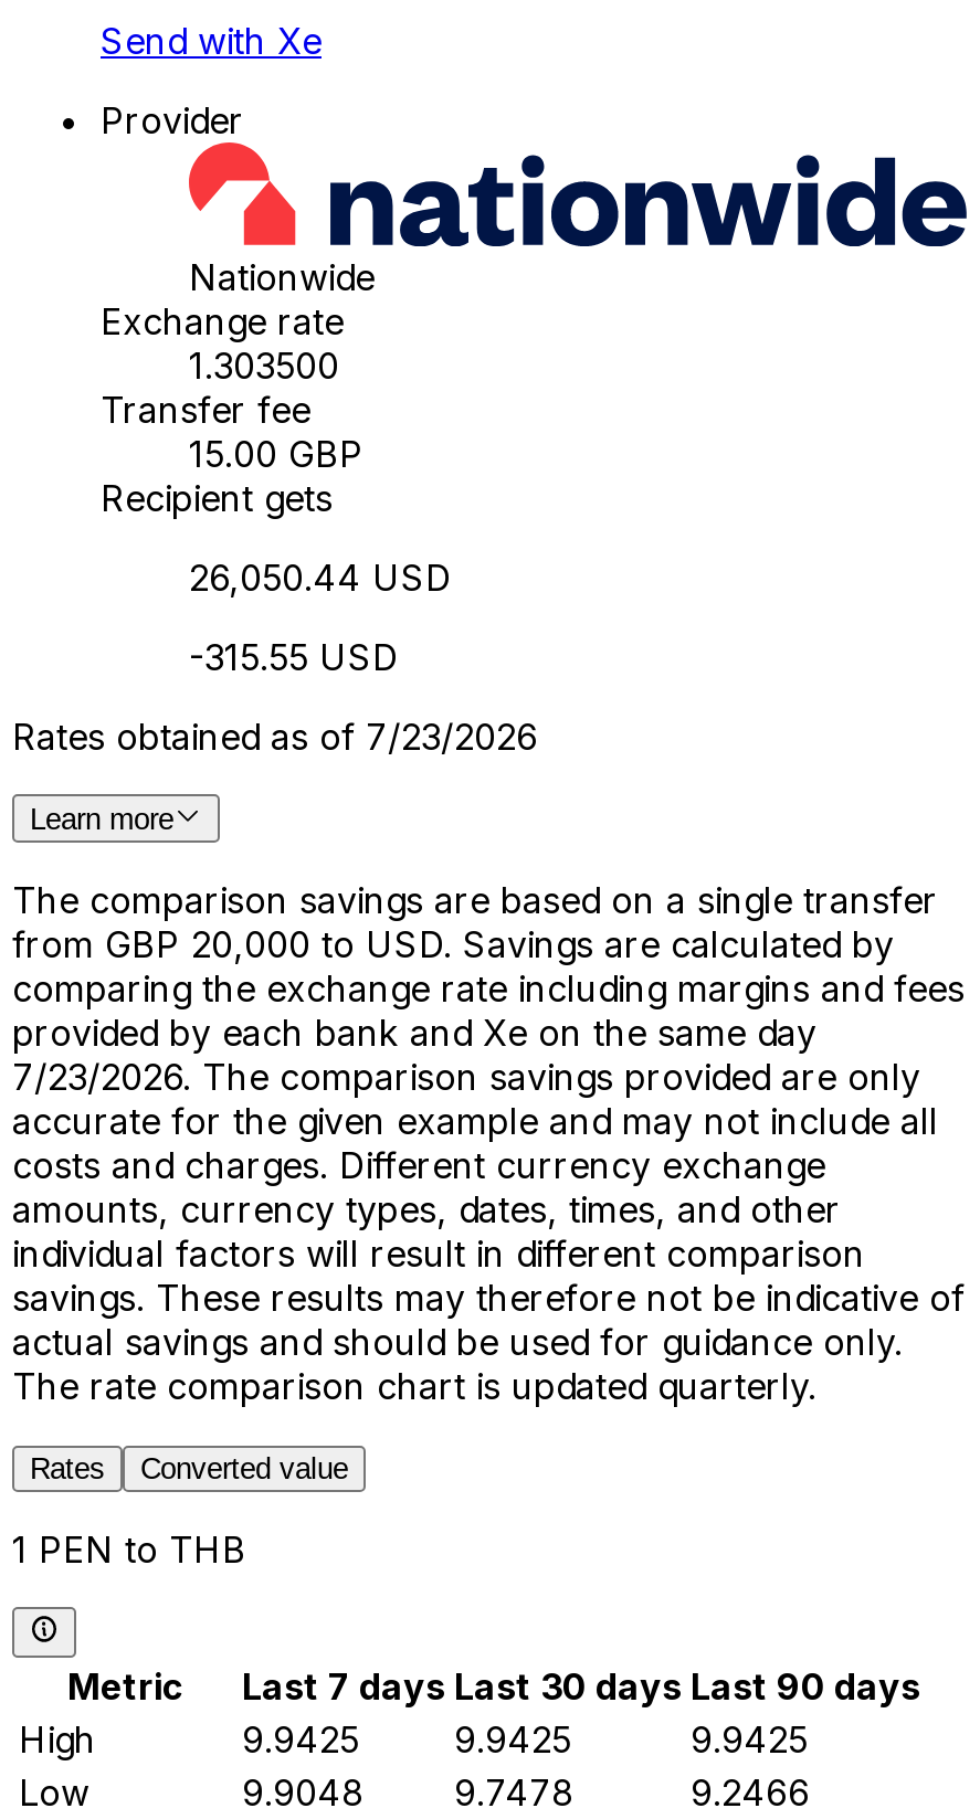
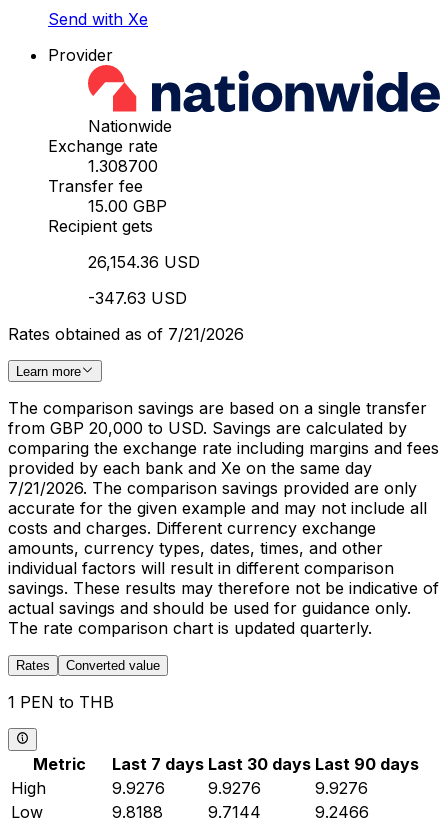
[189,343,339,388] 1.303500 -> [88,156,158,176] 1.308700
[189,556,452,600] 26,050.44 USD -> [88,252,200,272] 26,154.36 USD
[189,635,399,679] -315.55 USD -> [88,288,187,308] -347.63 USD
[12,715,538,759] Rates obtained as of 7/23/2026 -> [8,324,244,344] Rates obtained as of 7/21/2026
[12,1055,920,1100] 7/23/2026. The comparison savings provided are only -> [8,478,417,498] 7/21/2026. The comparison savings provided are only
[242,1717,359,1761] 9.9425 -> [112,778,165,798] 9.9276
[454,1717,571,1761] 9.9425 -> [208,778,261,798] 9.9276
[691,1717,808,1761] 9.9425 -> [315,778,368,798] 9.9276
[242,1770,363,1814] 9.9048 -> [112,802,163,822] 9.8188
[454,1770,573,1814] 9.7478 -> [208,802,261,822] 9.7144

